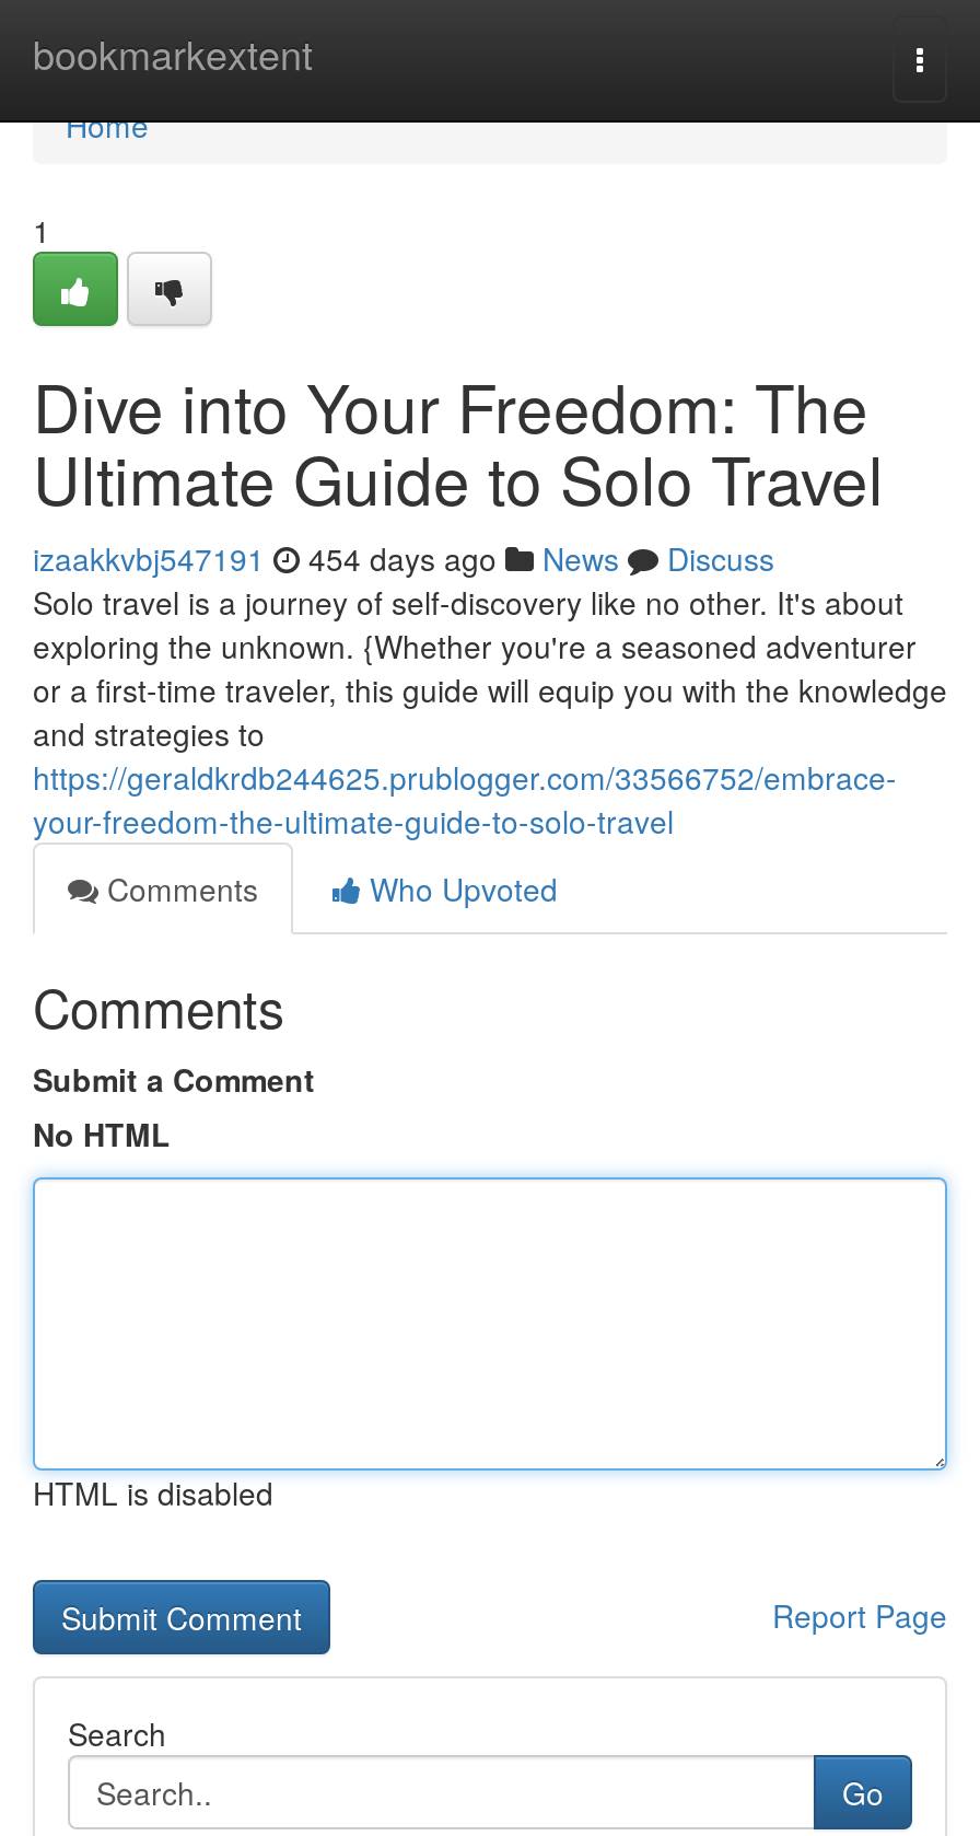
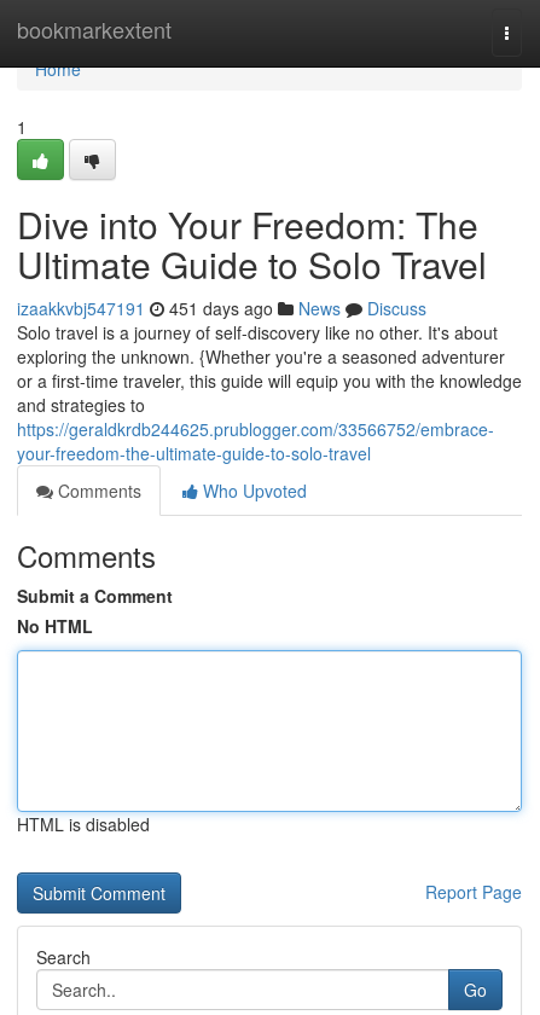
[33,536,774,580] izaakkvbj547191 454 days ago News Discuss -> [17,296,426,320] izaakkvbj547191 451 days ago News Discuss

